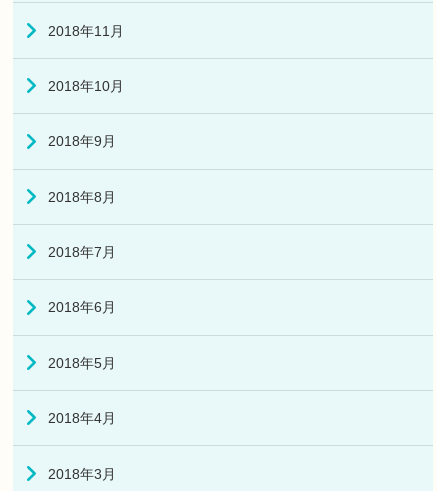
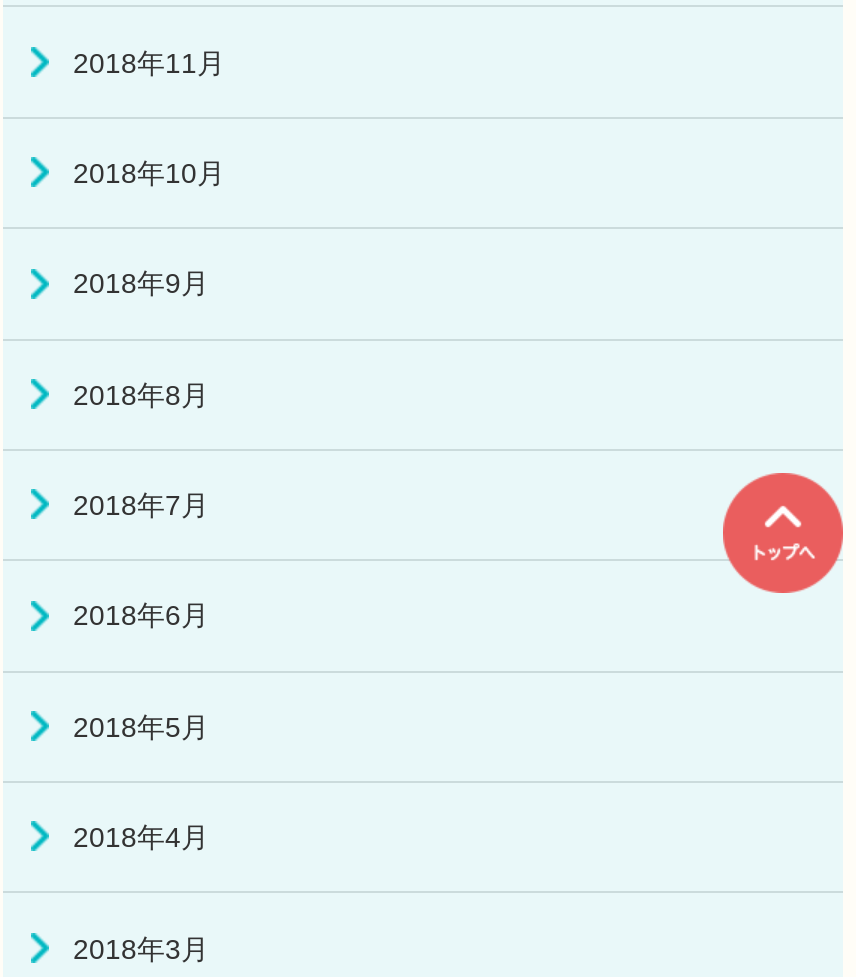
none -> [721,471,845,595] [image]

